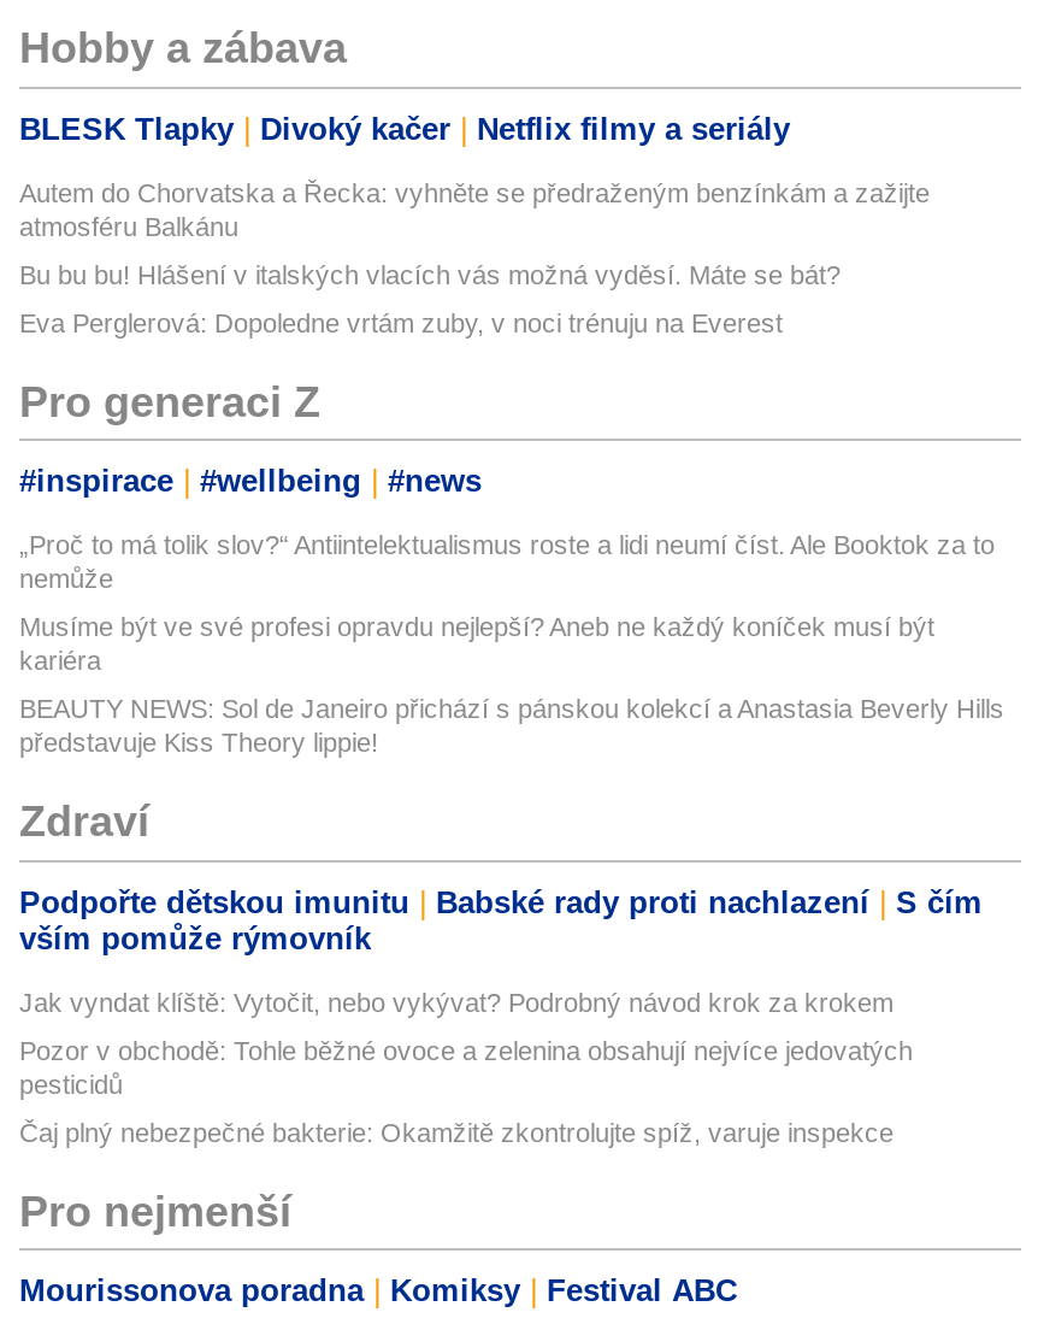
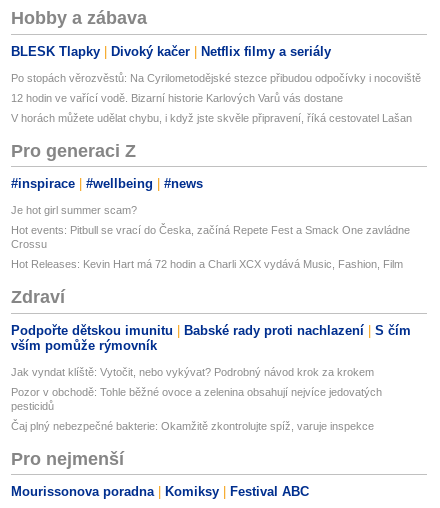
[19,178,930,241] Autem do Chorvatska a Řecka: vyhněte se předraženým benzínkám a zažijte | atmosféru Balkánu -> [11,72,421,84] Po stopách věrozvěstů: Na Cyrilometodějské stezce přibudou odpočívky i nocoviště
[19,260,841,289] Bu bu bu! Hlášení v italských vlacích vás možná vyděsí. Máte se bát? -> [11,92,343,104] 12 hodin ve vařící vodě. Bizarní historie Karlových Varů vás dostane
[19,308,783,337] Eva Perglerová: Dopoledne vrtám zuby, v noci trénuju na Everest -> [11,112,412,124] V horách můžete udělat chybu, i když jste skvěle připravení, říká cestovatel Lašan
[19,531,995,594] „Proč to má tolik slov?“ Antiintelektualismus roste a lidi neumí číst. Ale Booktok za to | nemůže -> [11,204,137,216] Je hot girl summer scam?
[19,613,934,676] Musíme být ve své profesi opravdu nejlepší? Aneb ne každý koníček musí být | kariéra -> [11,224,410,250] Hot events: Pitbull se vrací do Česka, začíná Repete Fest a Smack One zavládne | Crossu
[19,695,1004,758] BEAUTY NEWS: Sol de Janeiro přichází s pánskou kolekcí a Anastasia Beverly Hills | představuje Kiss Theory lippie! -> [11,258,403,270] Hot Releases: Kevin Hart má 72 hodin a Charli XCX vydává Music, Fashion, Film

